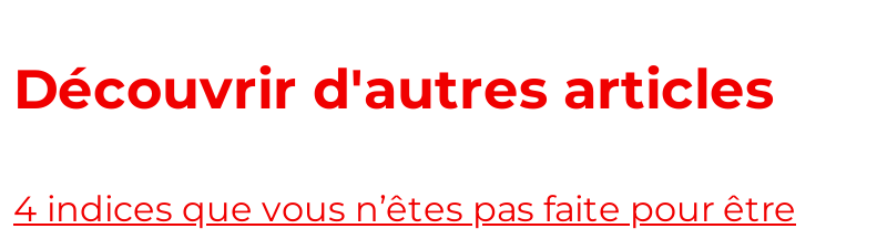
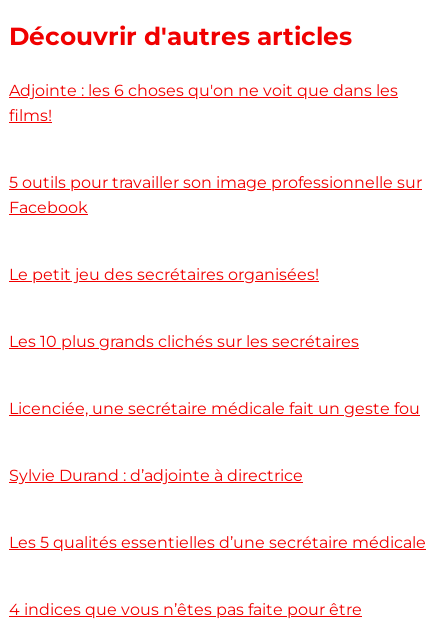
none -> [9,81,398,125] Adjointe : les 6 choses qu'on ne voit que dans les | films!
none -> [9,173,422,217] 5 outils pour travailler son image professionnelle sur | Facebook
none -> [9,265,319,284] Le petit jeu des secrétaires organisées!
none -> [9,332,359,351] Les 10 plus grands clichés sur les secrétaires
none -> [9,399,420,418] Licenciée, une secrétaire médicale fait un geste fou
none -> [9,466,303,485] Sylvie Durand : d’adjointe à directrice
none -> [9,533,426,552] Les 5 qualités essentielles d’une secrétaire médicale

